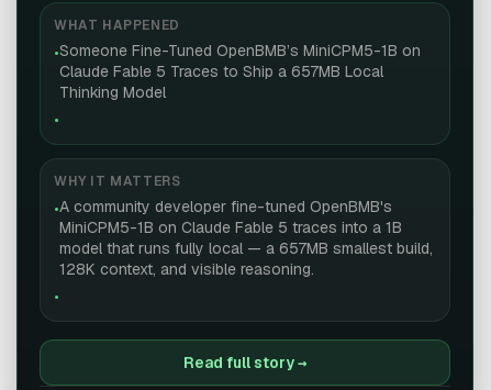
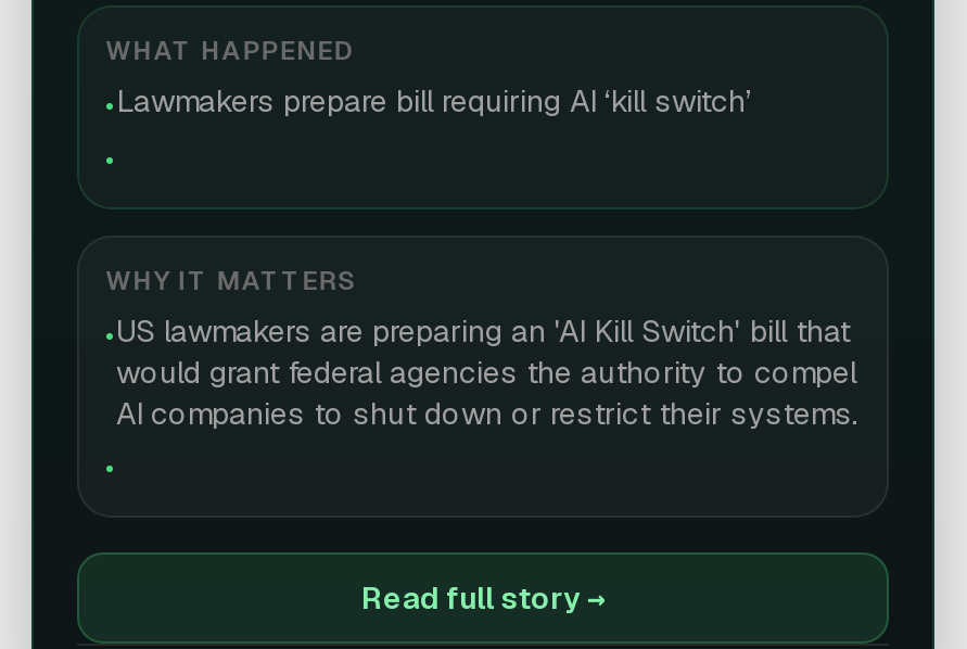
[54,41,421,102] •Someone Fine-Tuned OpenBMB’s MiniCPM5-1B on | Claude Fable 5 Traces to Ship a 657MB Local | Thinking Model -> [105,81,752,125] •Lawmakers prepare bill requiring AI ‘kill switch’
[54,197,433,279] •A community developer fine-tuned OpenBMB's | MiniCPM5-1B on Claude Fable 5 traces into a 1B | model that runs fully local — a 657MB smallest build, | 128K context, and visible reasoning. -> [105,311,858,433] •US lawmakers are preparing an 'AI Kill Switch' bill that | would grant federal agencies the authority to compel | AI companies to shut down or restrict their systems.

